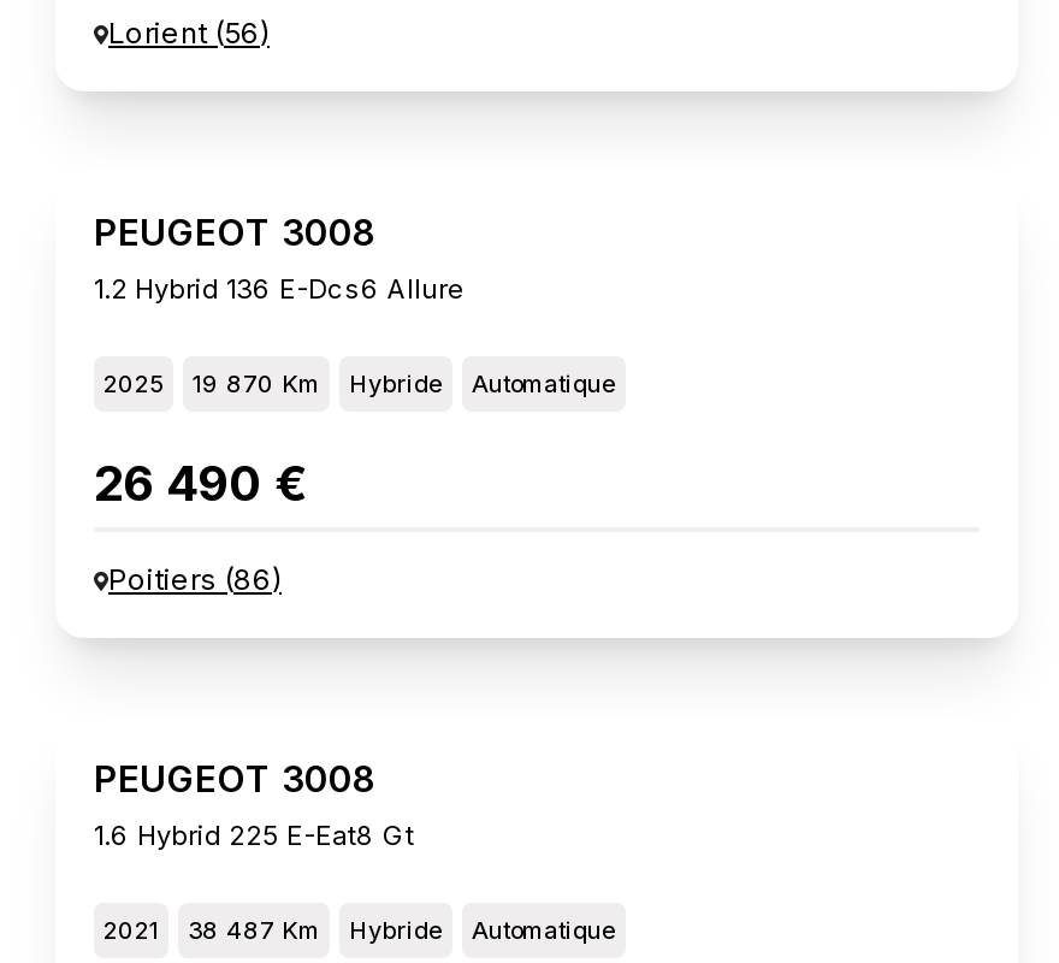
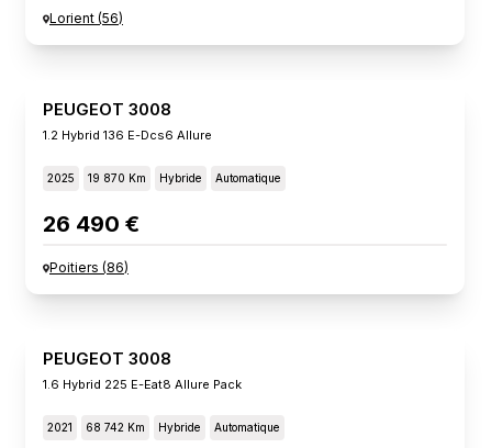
[94,819,414,852] 1.6 Hybrid 225 E-Eat8 Gt -> [43,377,242,392] 1.6 Hybrid 225 E-Eat8 Allure Pack
[103,915,616,944] 2021 38 487 Km Hybride Automatique -> [47,421,280,434] 2021 68 742 Km Hybride Automatique

